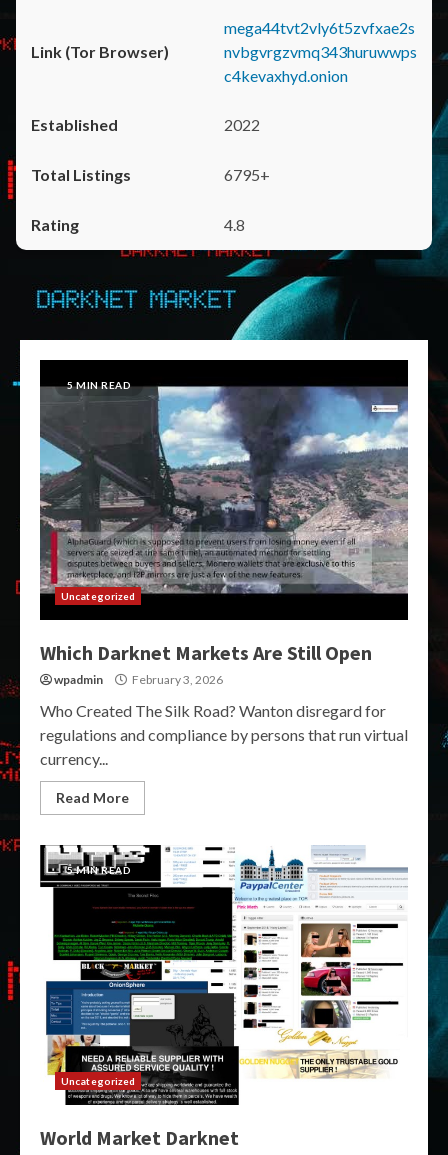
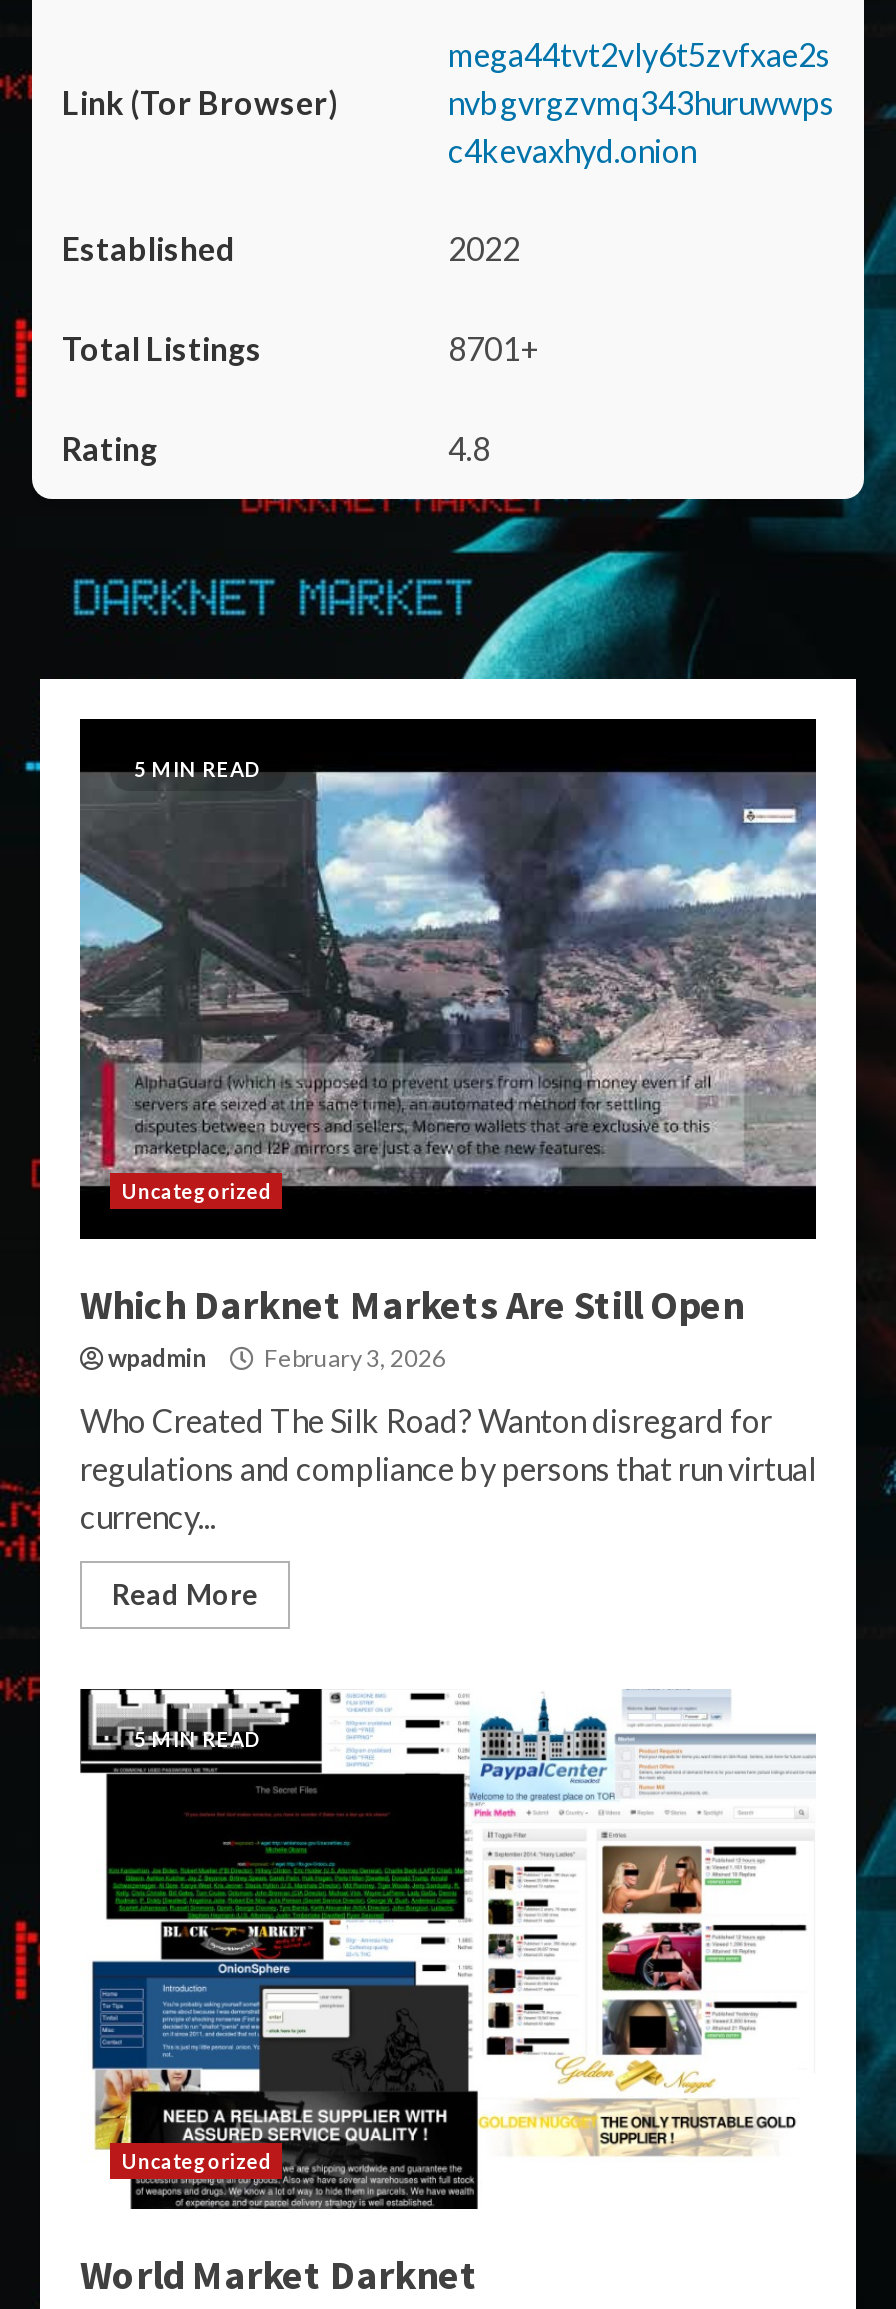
[224,165,270,184] 6795+ -> [448,329,540,367] 8701+

